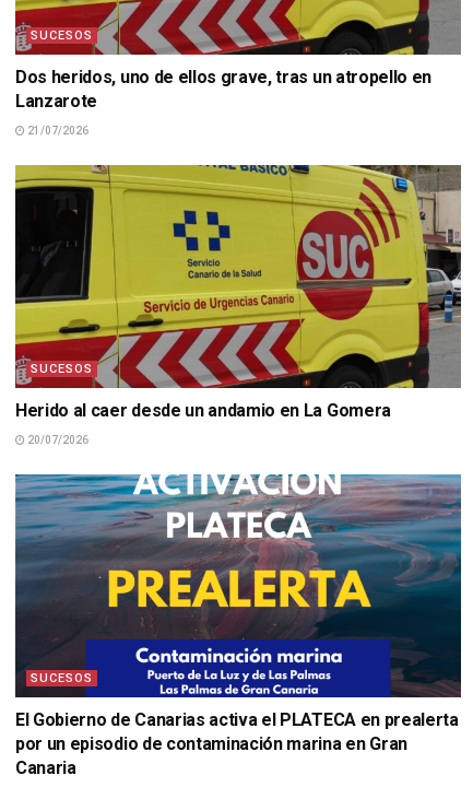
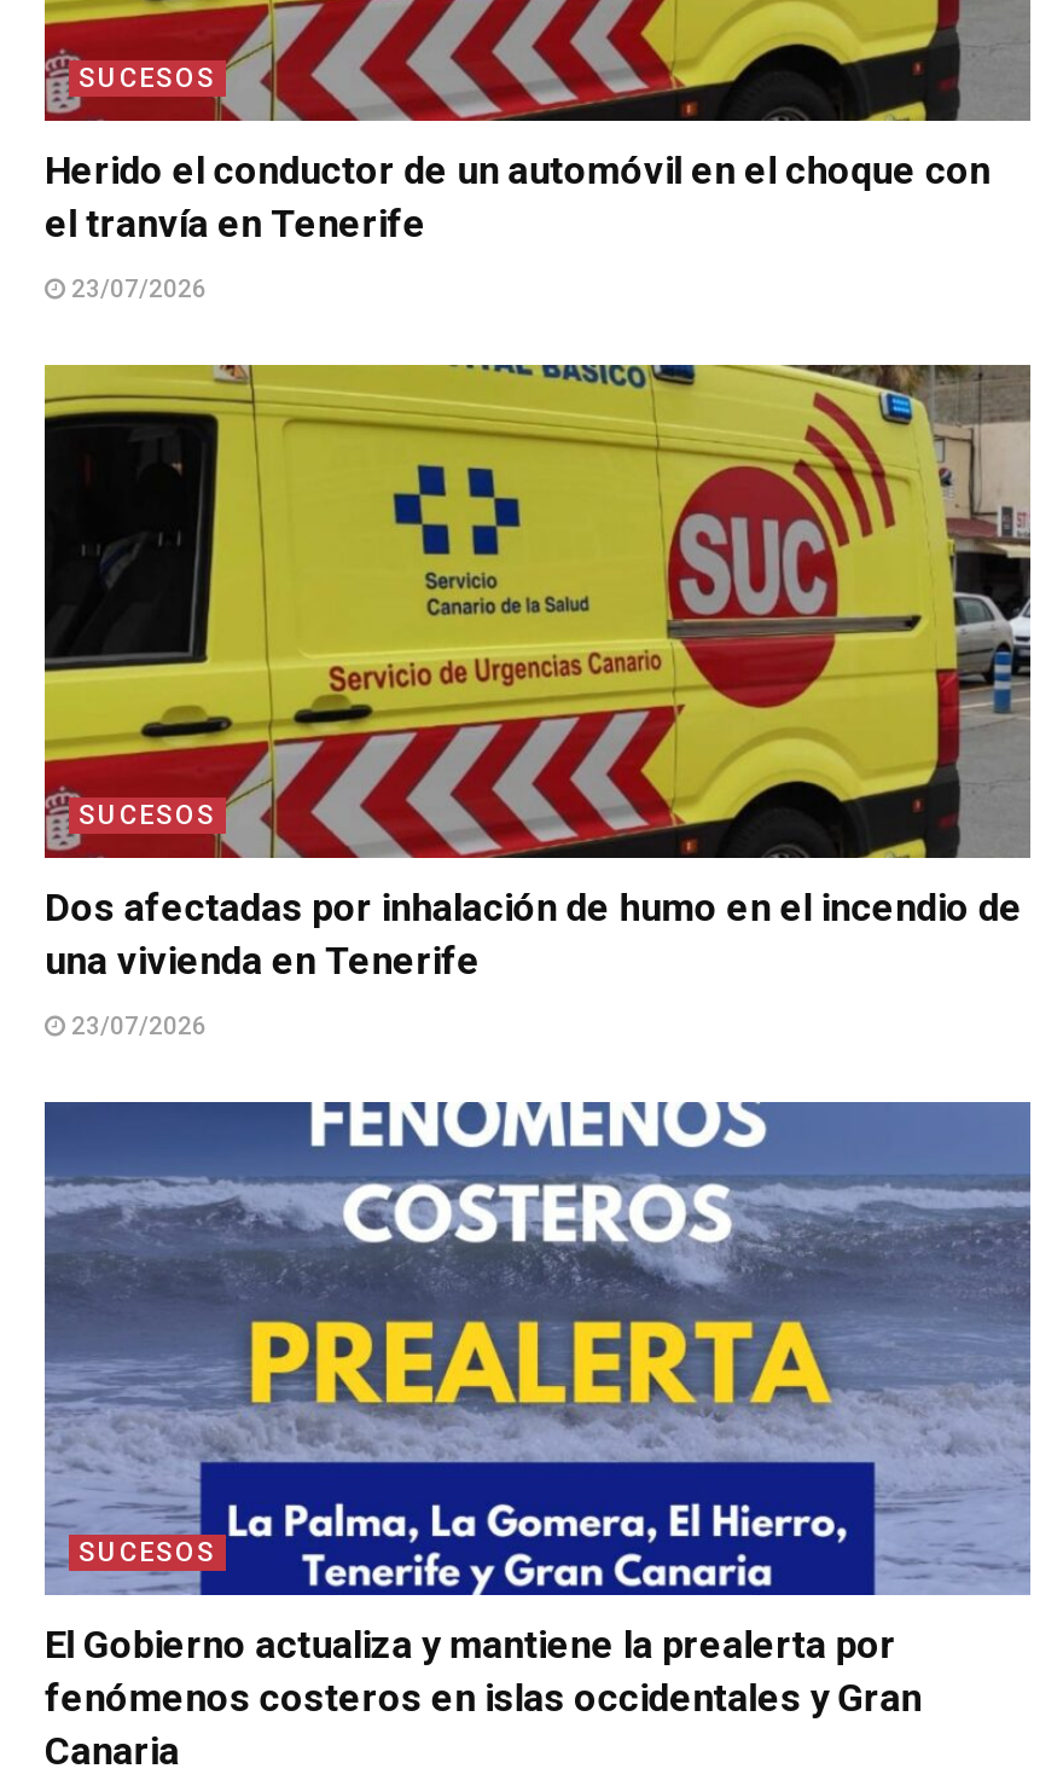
[15,67,431,111] Dos heridos, uno de ellos grave, tras un atropello en | Lanzarote -> [45,147,990,247] Herido el conductor de un automóvil en el choque con | el tranvía en Tenerife
[25,125,88,137] 21/07/2026 -> [66,276,207,302] 23/07/2026
[15,400,391,421] Herido al caer desde un andamio en La Gomera -> [45,885,1022,984] Dos afectadas por inhalación de humo en el incendio de | una vivienda en Tenerife
[25,434,88,446] 20/07/2026 -> [66,1013,207,1039] 23/07/2026
[14,473,462,754] [image] | El Gobierno de Canarias activa el PLATECA en prealerta | por un episodio de contaminación marina en Gran -> [42,1100,1033,1721] [image] | El Gobierno actualiza y mantiene la prealerta por | fenómenos costeros en islas occidentales y Gran

